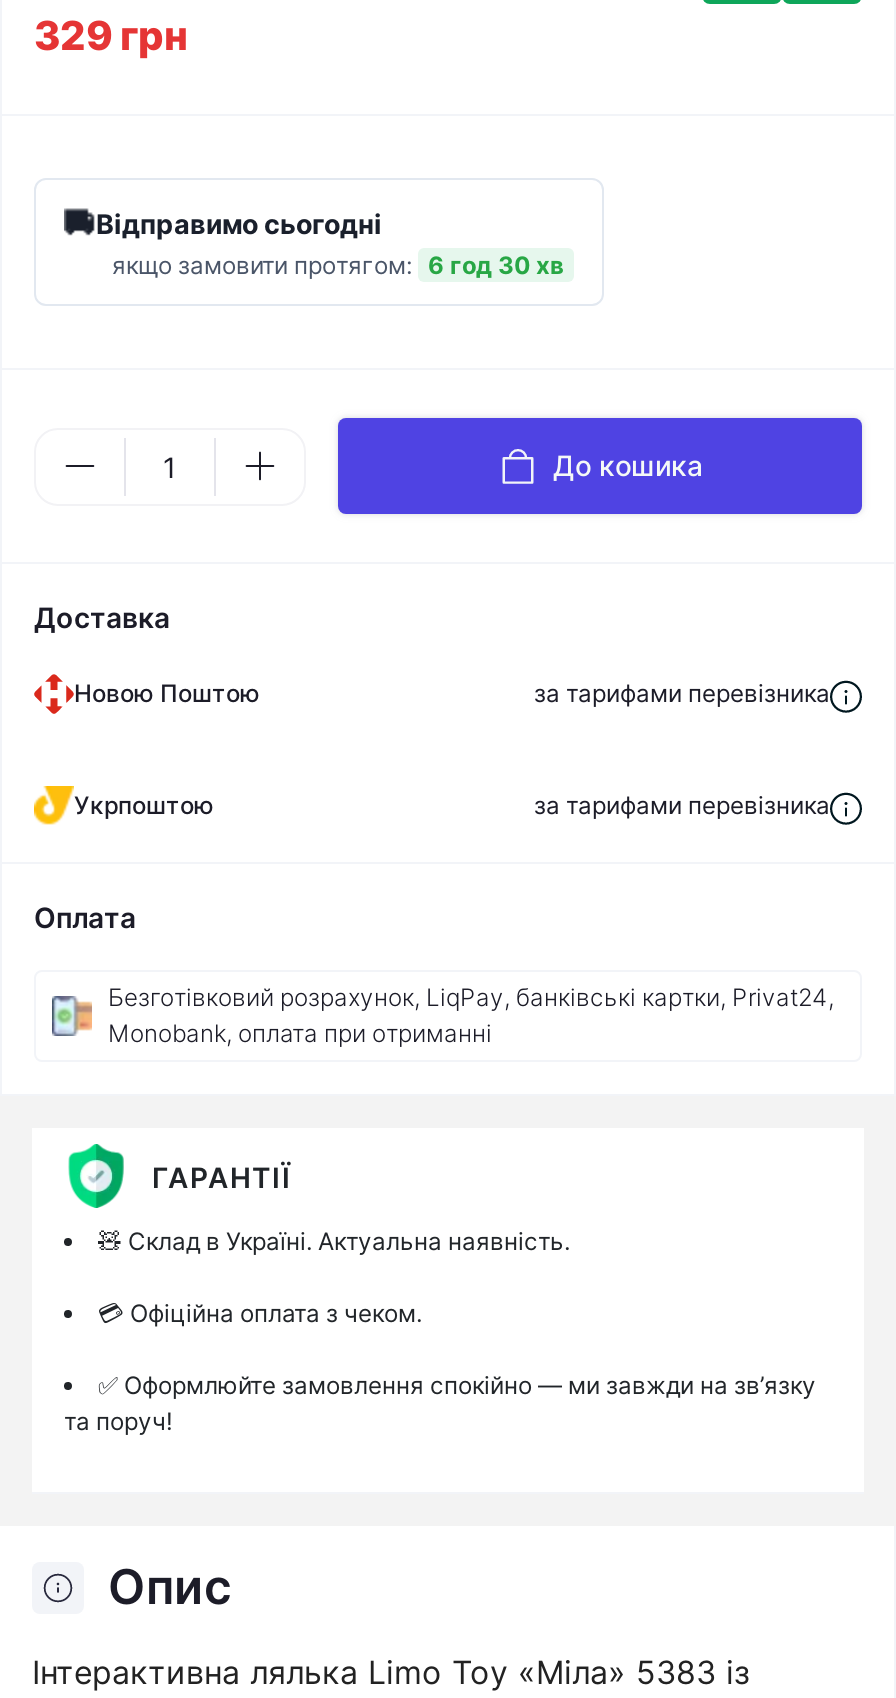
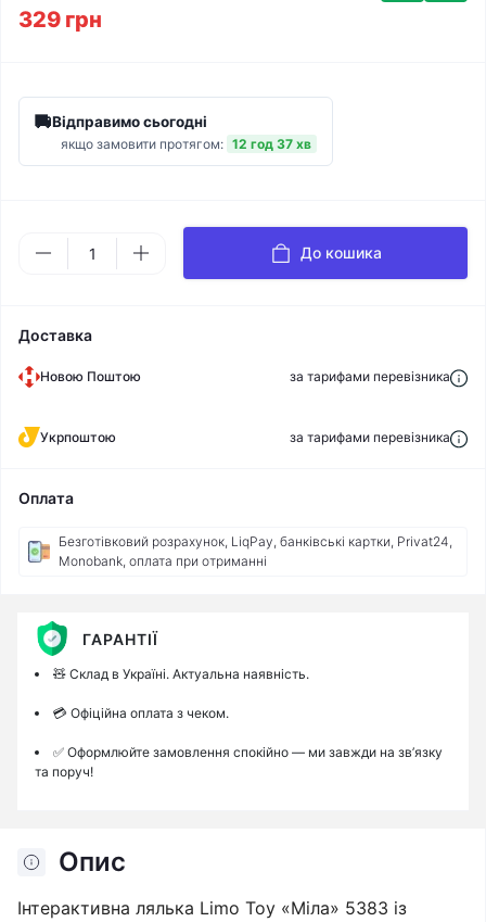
[112,250,564,280] якщо замовити протягом: 6 год 30 хв -> [61,136,311,152] якщо замовити протягом: 12 год 37 хв

